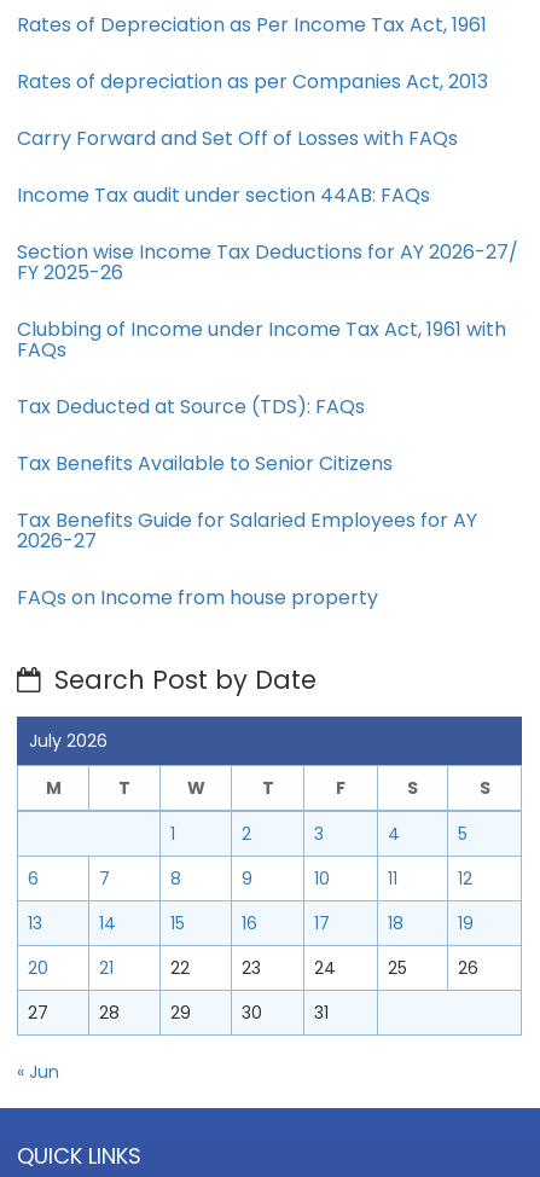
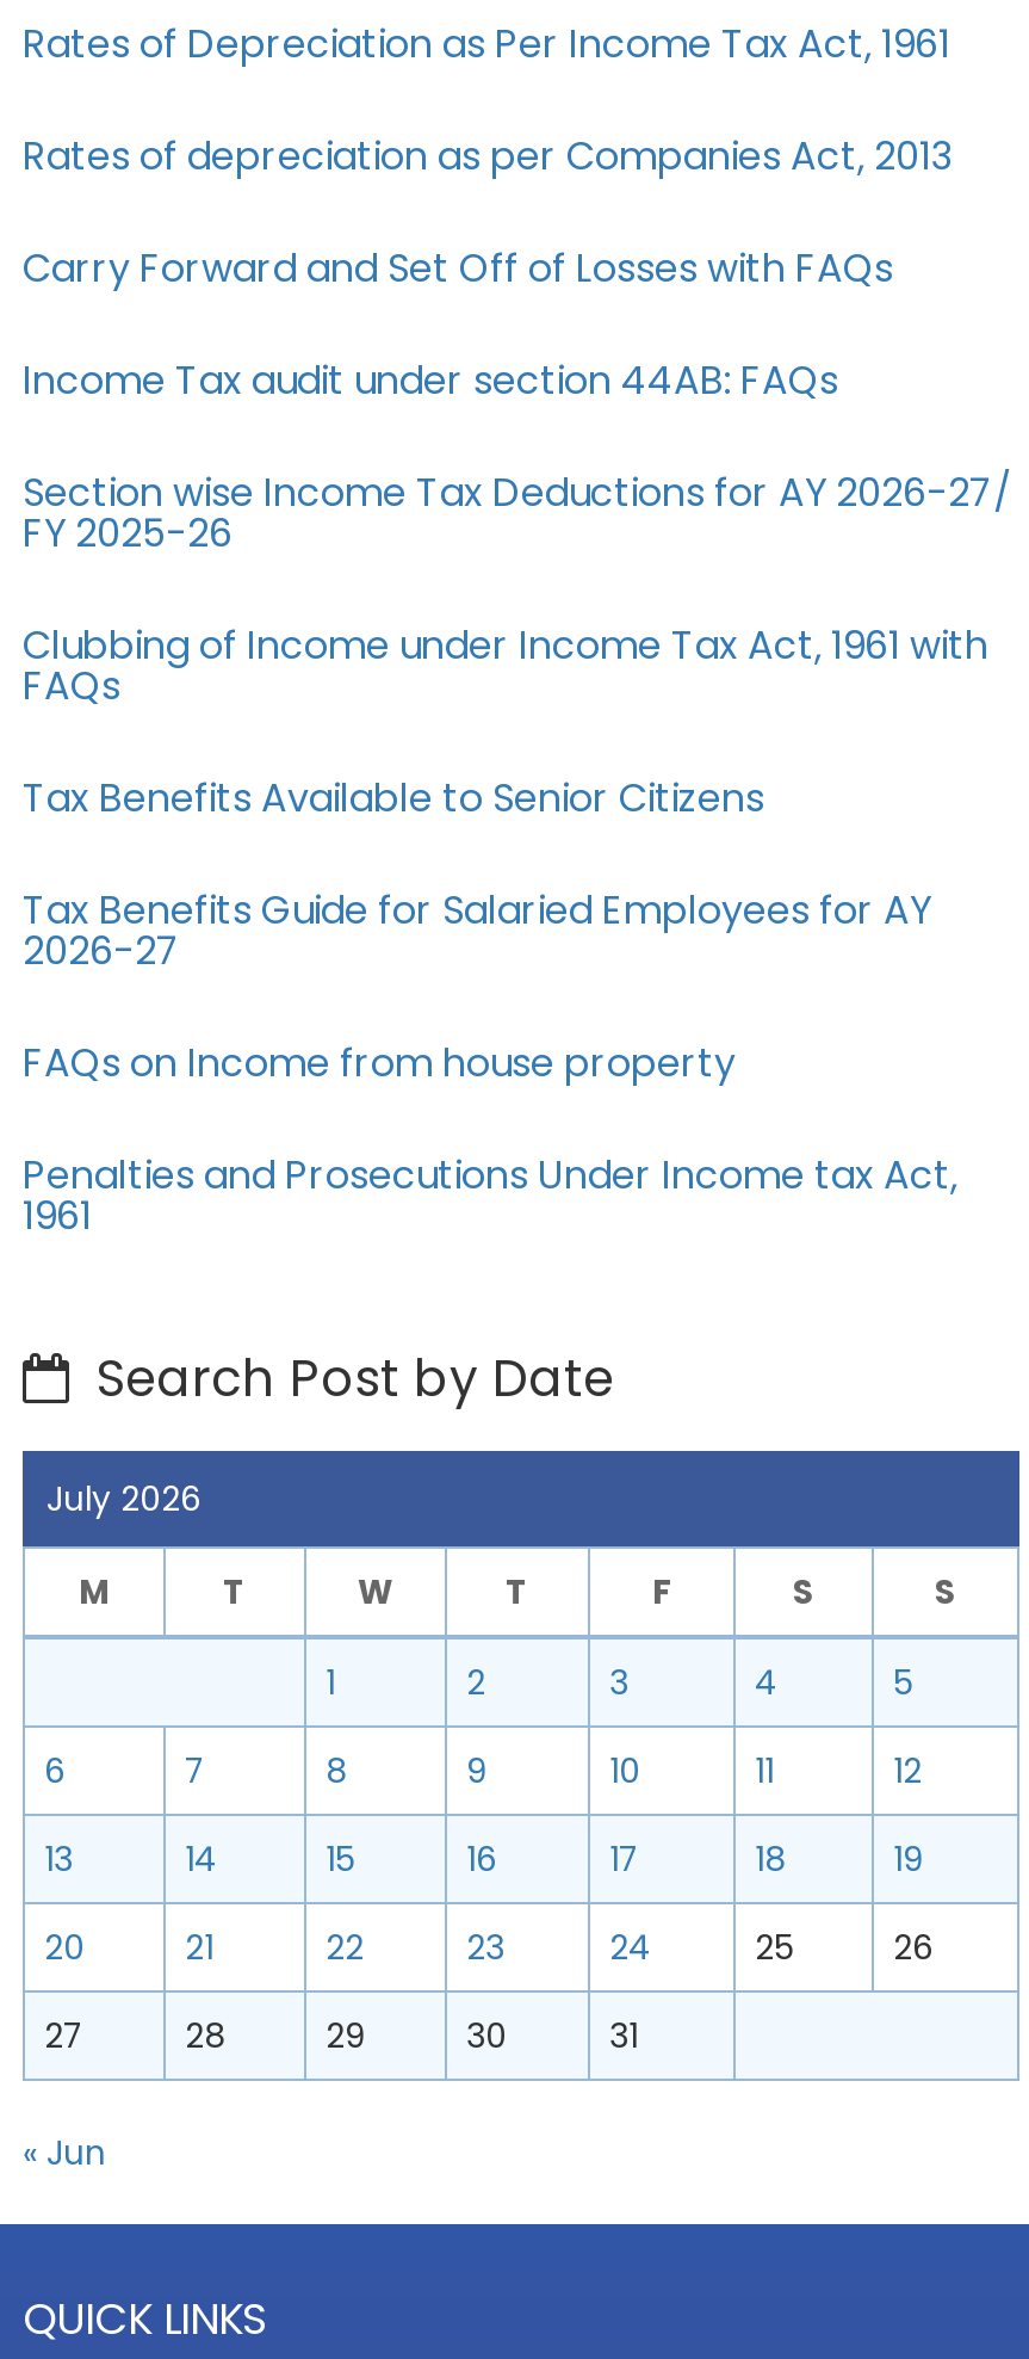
[17,393,365,421] Tax Deducted at Source (TDS): FAQs -> none
moved [17,450,477,612] -> [23,772,931,1092]: Tax Benefits Available to Senior Citizens | Tax Benefits Guide for Salaried Employees for AY | 2026-27 | FAQs on Income from house property
none -> [23,1149,957,1244] Penalties and Prosecutions Under Income tax Act, | 1961

